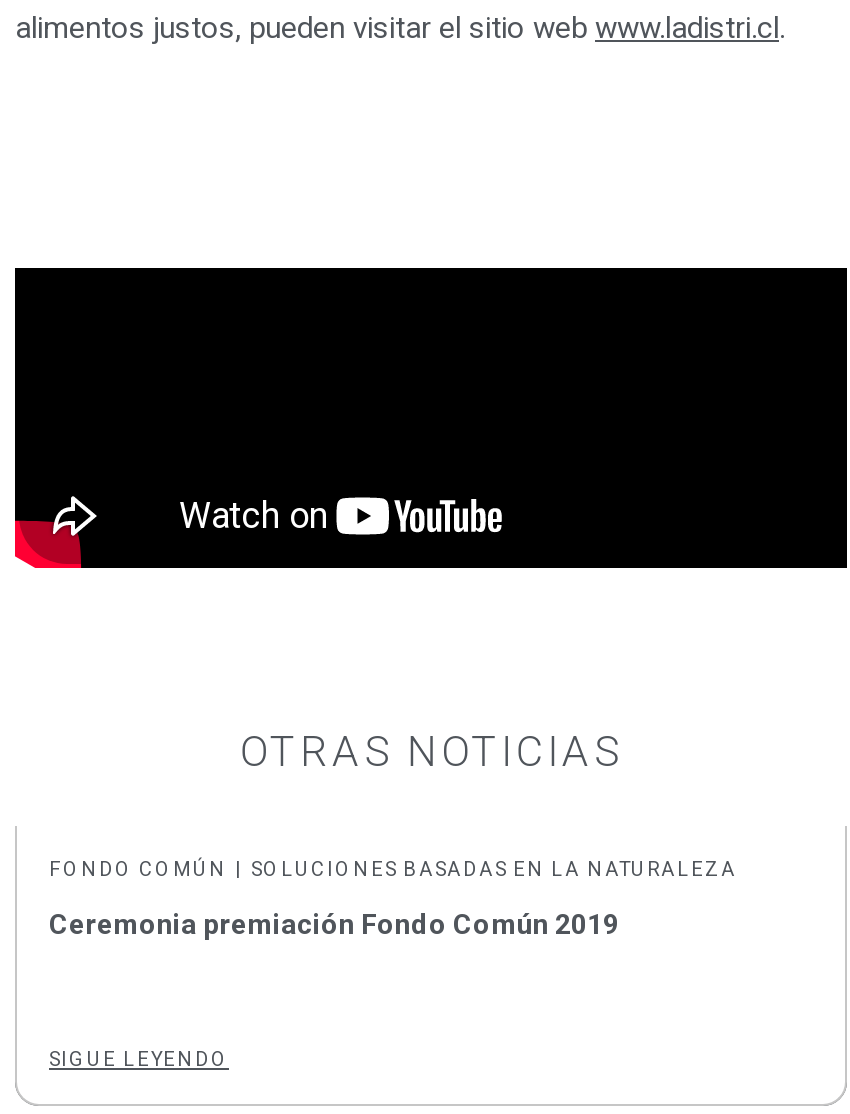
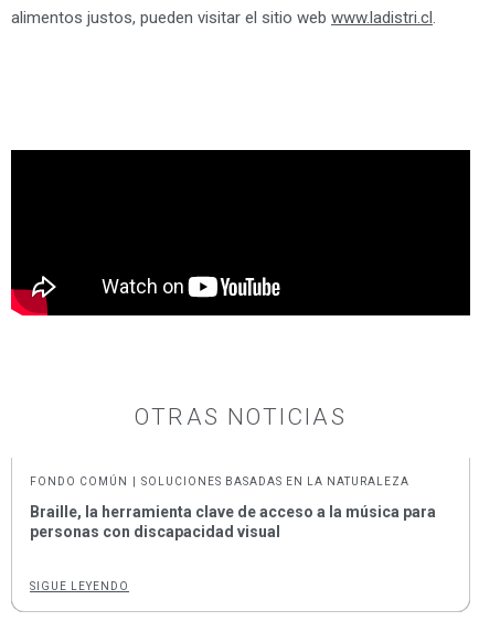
[49,908,619,940] Ceremonia premiación Fondo Común 2019 -> [30,503,436,540] Braille, la herramienta clave de acceso a la música para | personas con discapacidad visual

